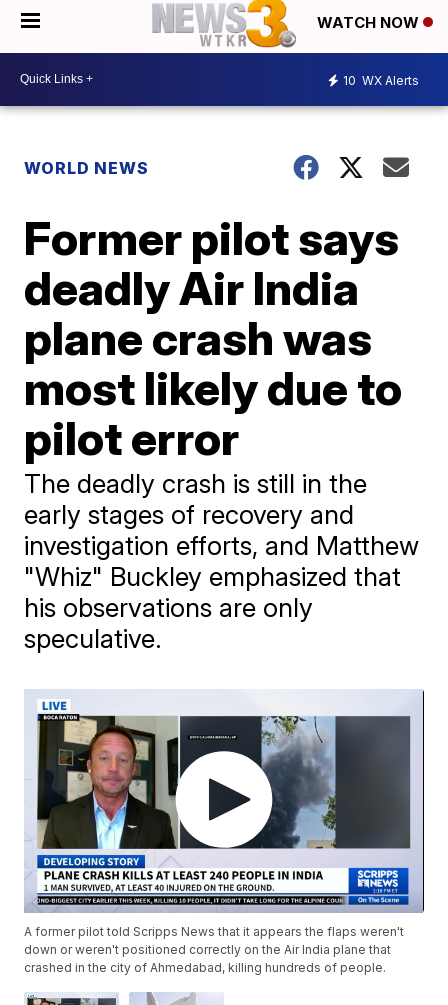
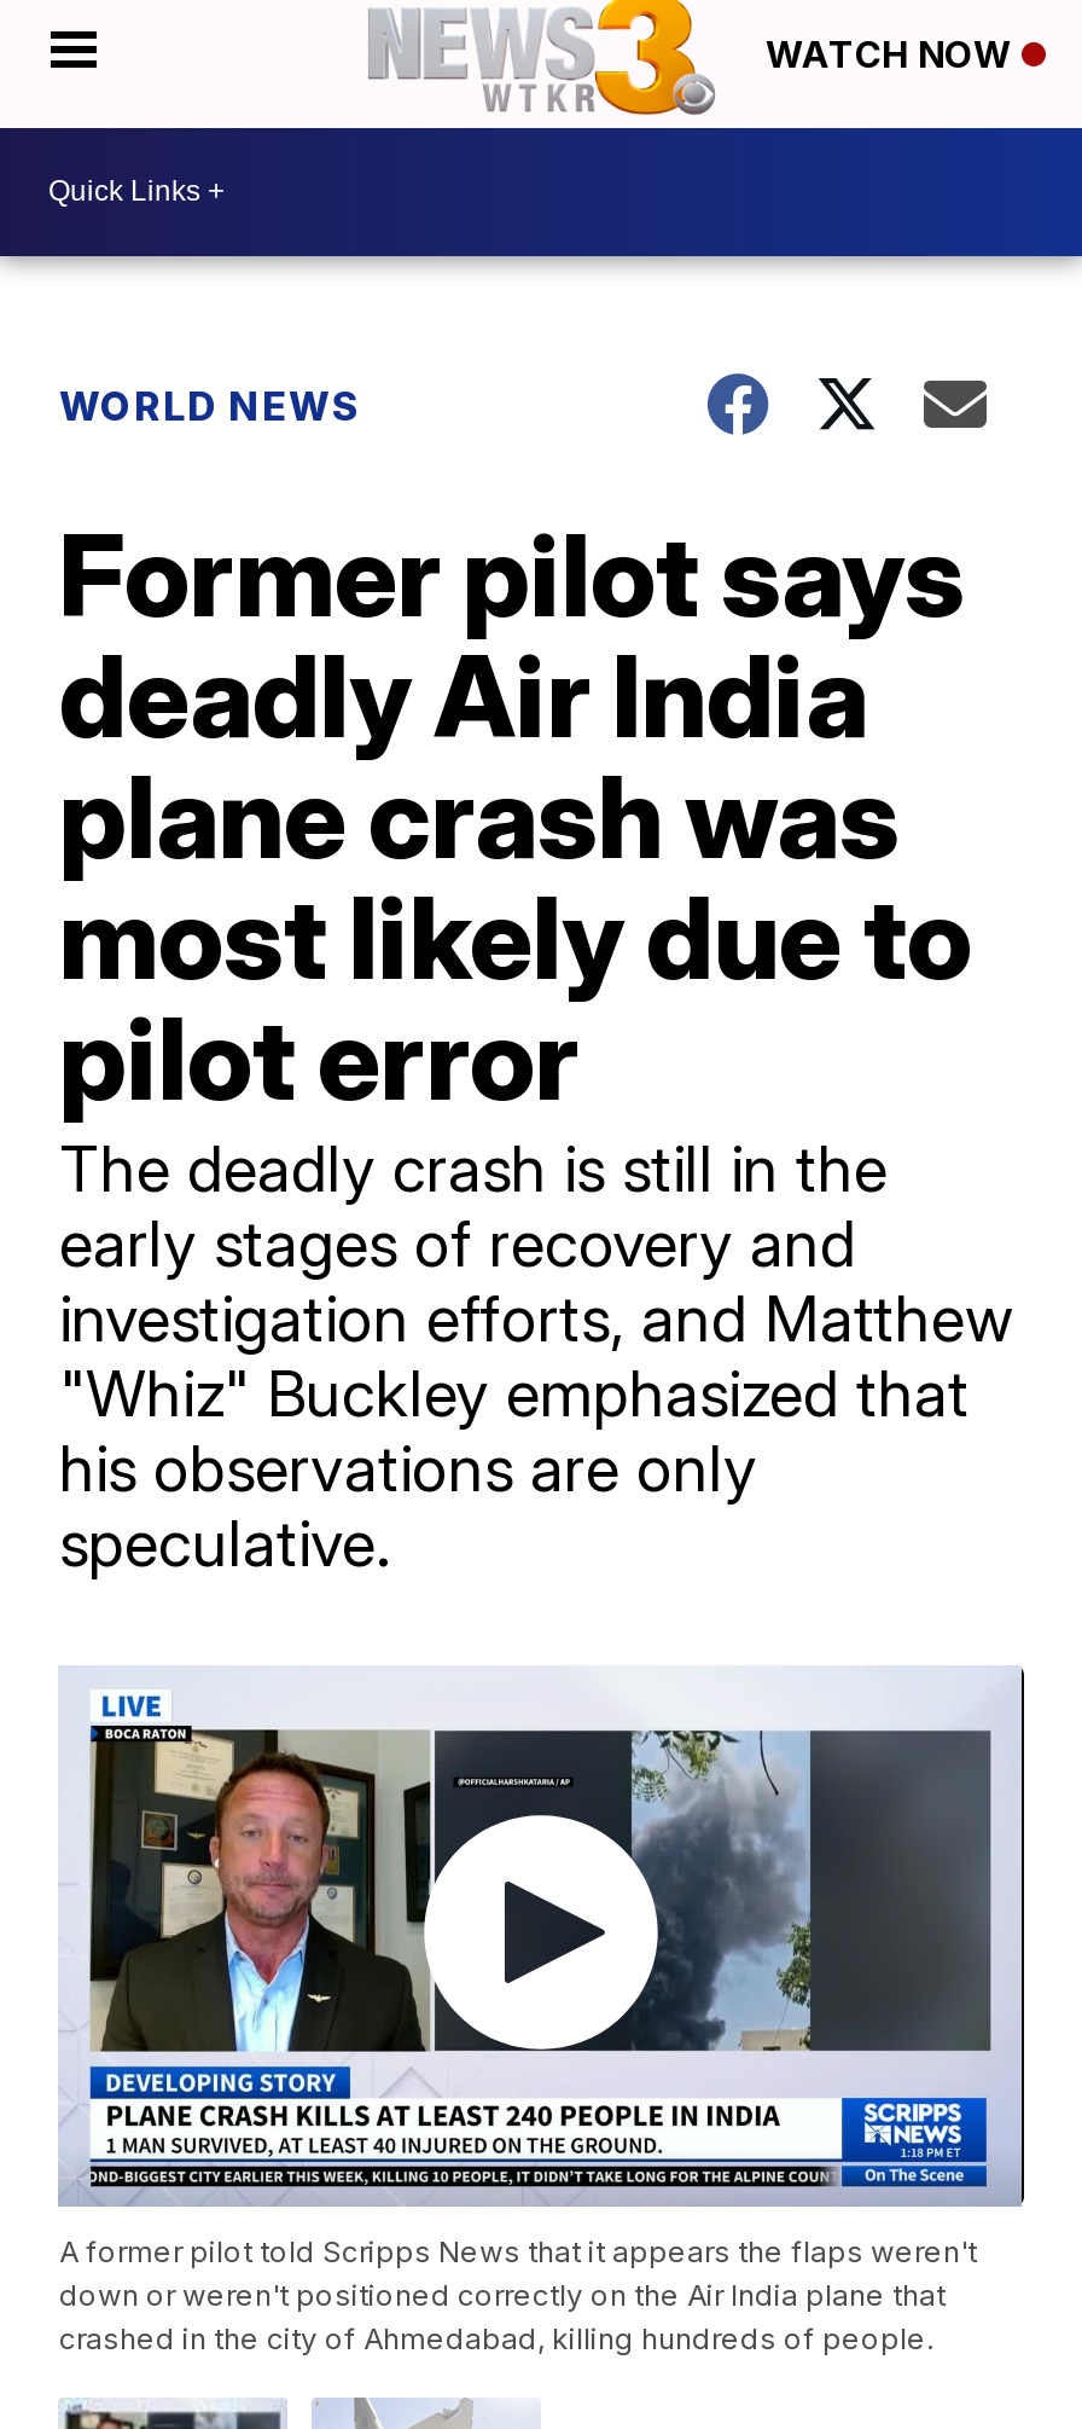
[343,73,419,88] 10 WX Alerts -> none

